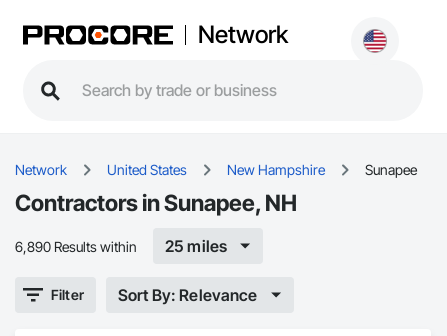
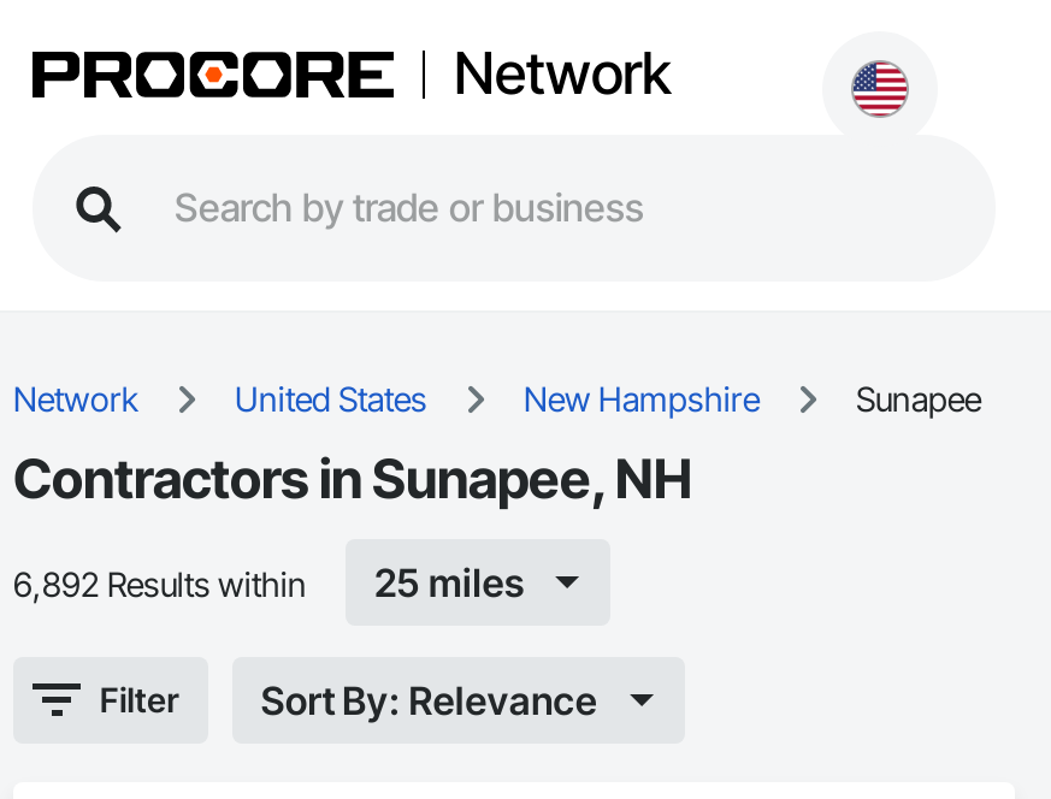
[15,237,137,254] 6,890 Results within -> [13,562,307,603] 6,892 Results within

